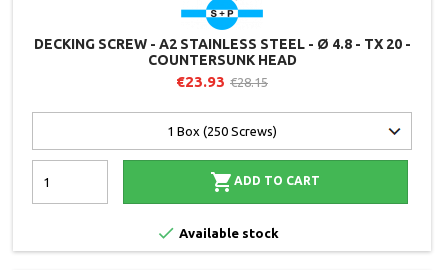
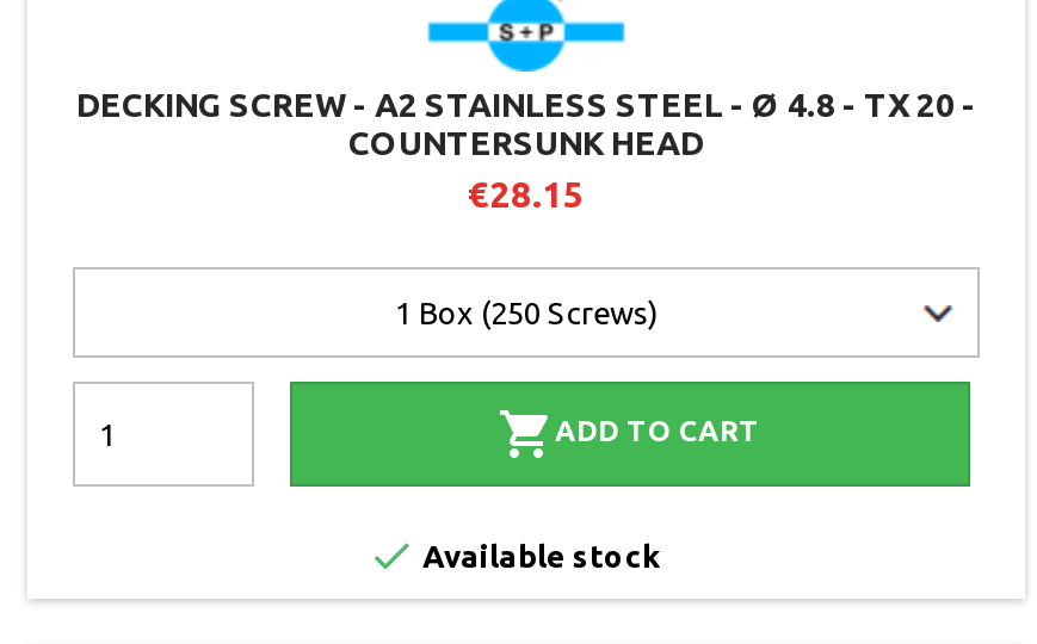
[176,73,268,90] €23.93 €28.15 -> [468,174,585,215] €28.15

